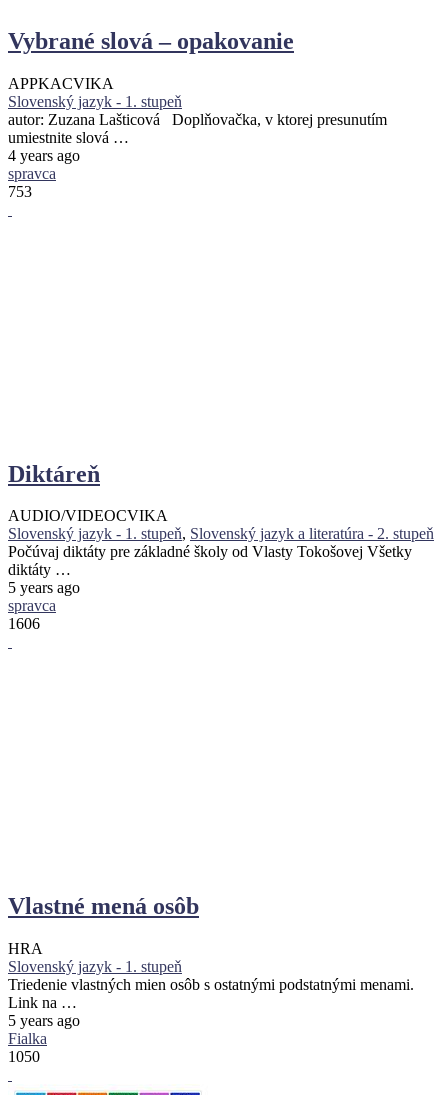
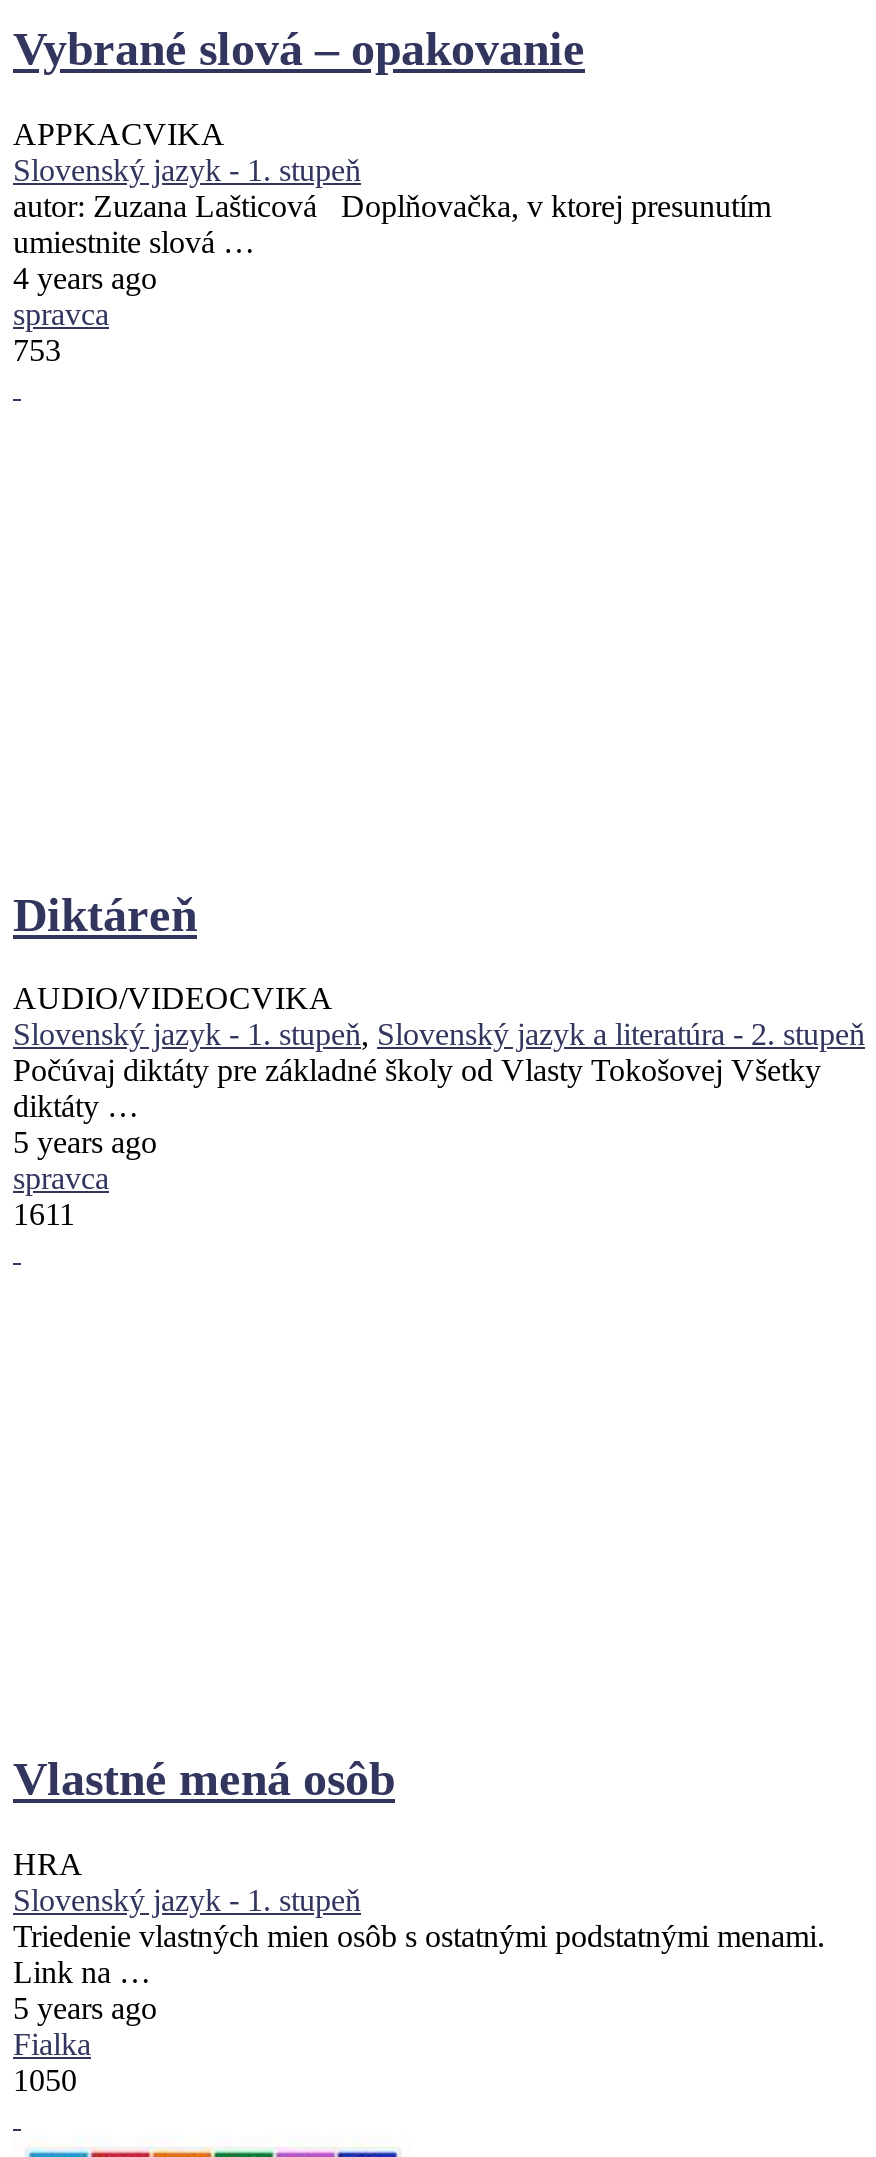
[8,615,40,632] 1606 -> [13,1198,75,1232] 1611

